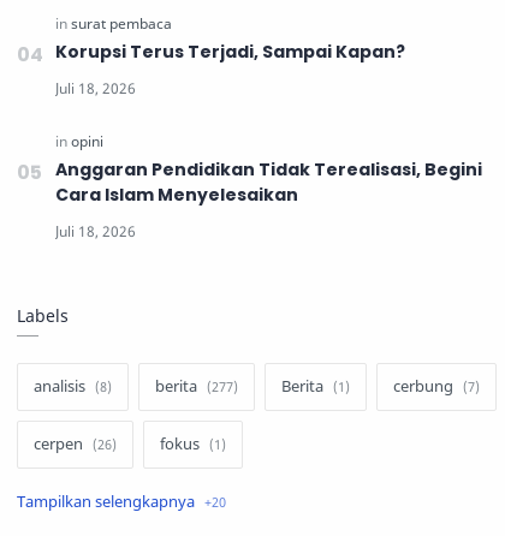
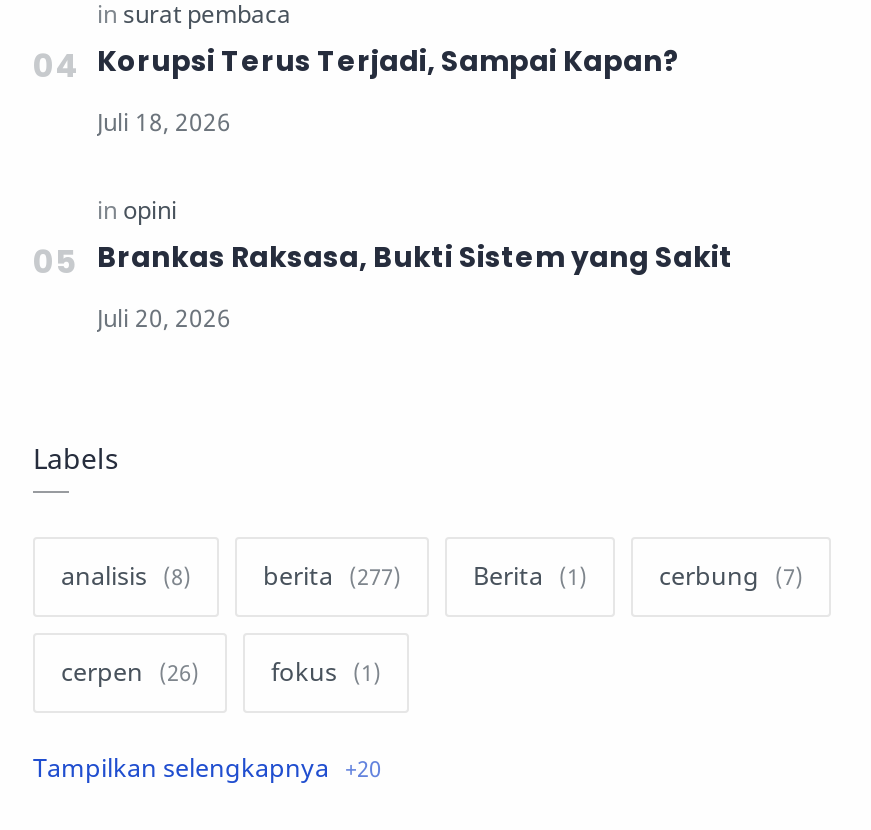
[55,158,482,207] Anggaran Pendidikan Tidak Terealisasi, Begini | Cara Islam Menyelesaikan -> [97,237,733,277] Brankas Raksasa, Bukti Sistem yang Sakit

